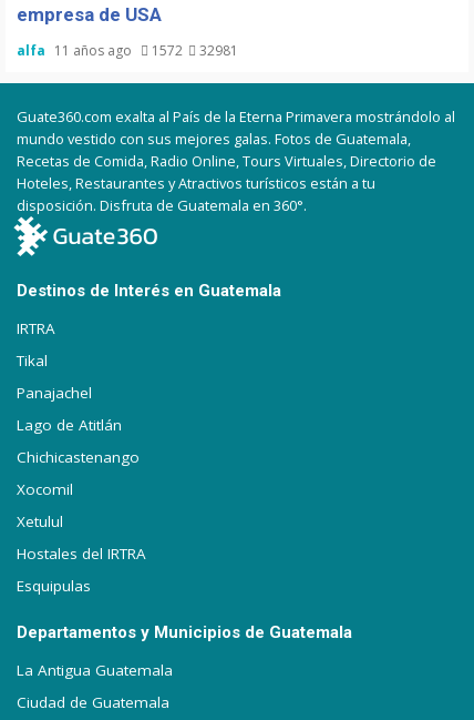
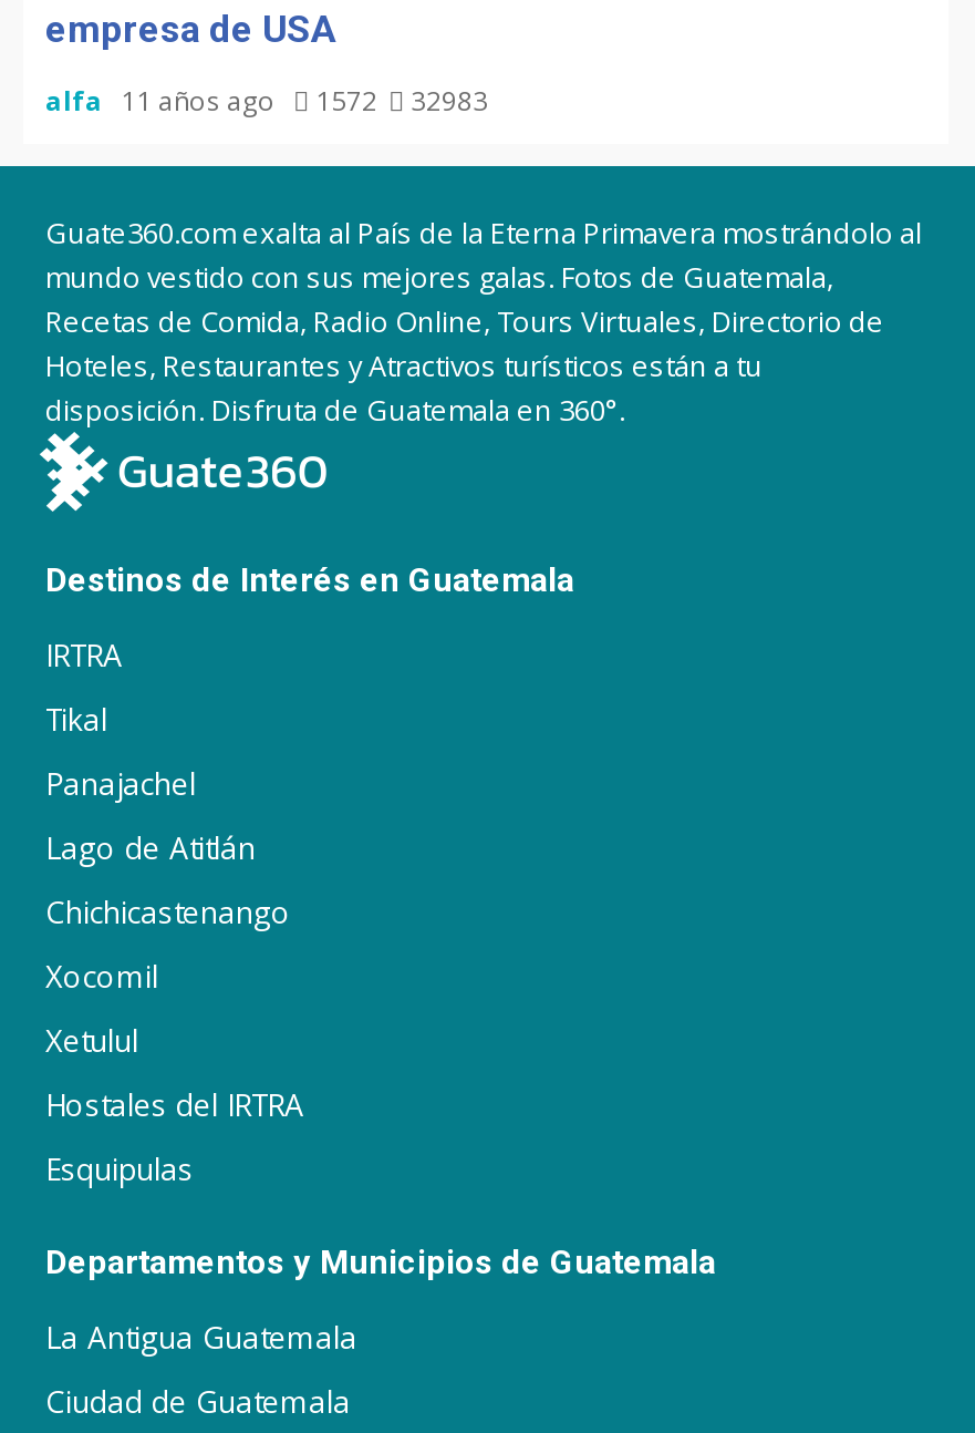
[17,41,238,60] alfa 11 años ago 1572 32981 -> [45,82,488,120] alfa 11 años ago 1572 32983

